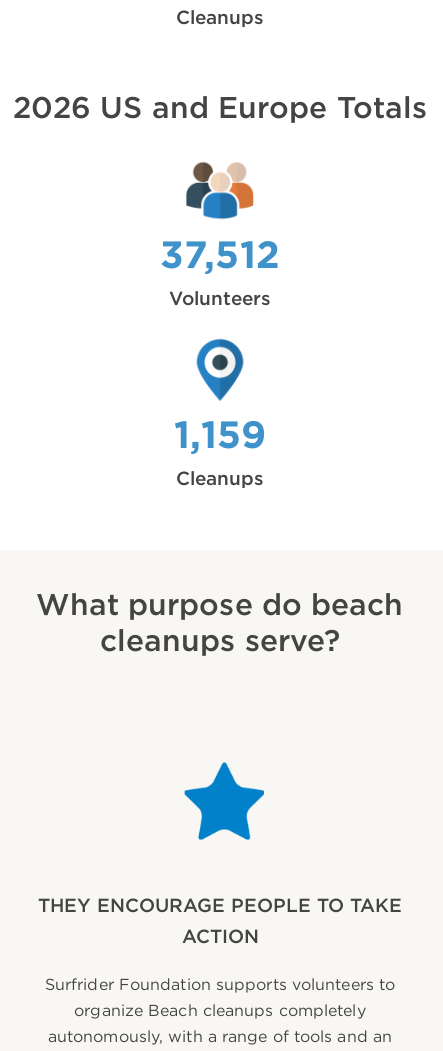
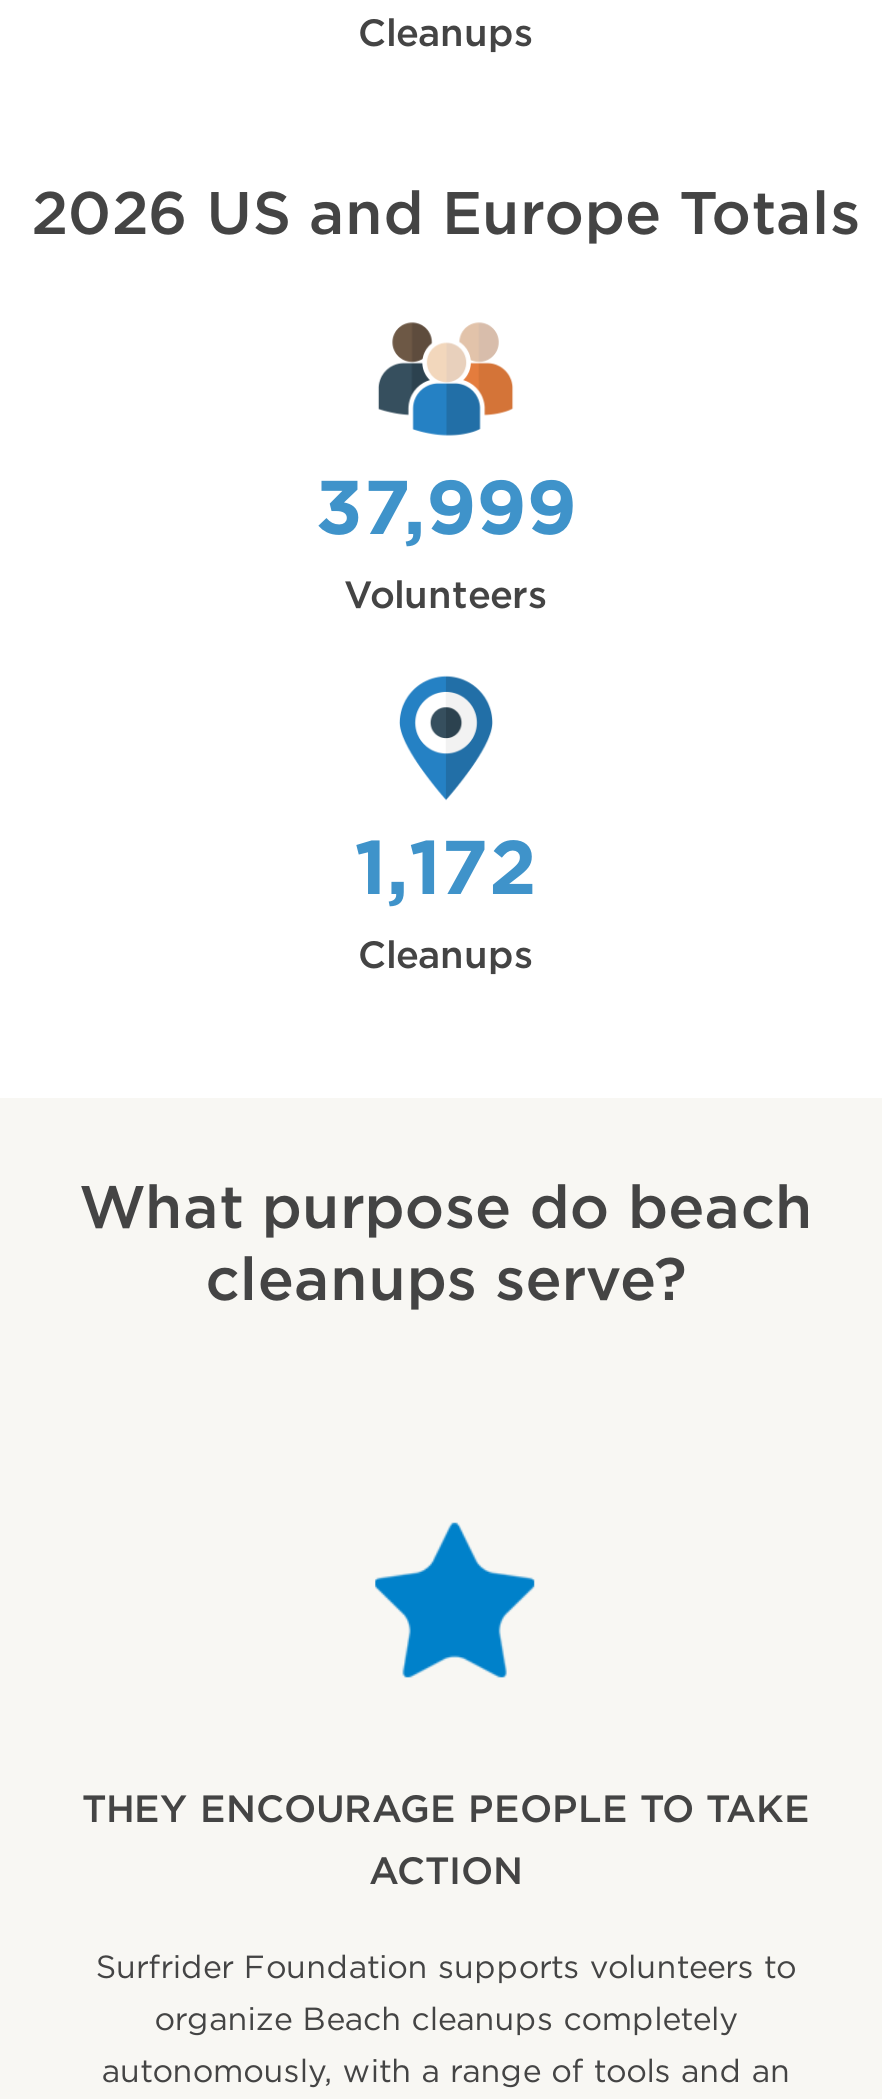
[160,231,280,276] 37,512 -> [315,461,577,551] 37,999
[174,411,266,456] 1,159 -> [354,821,538,911] 1,172

